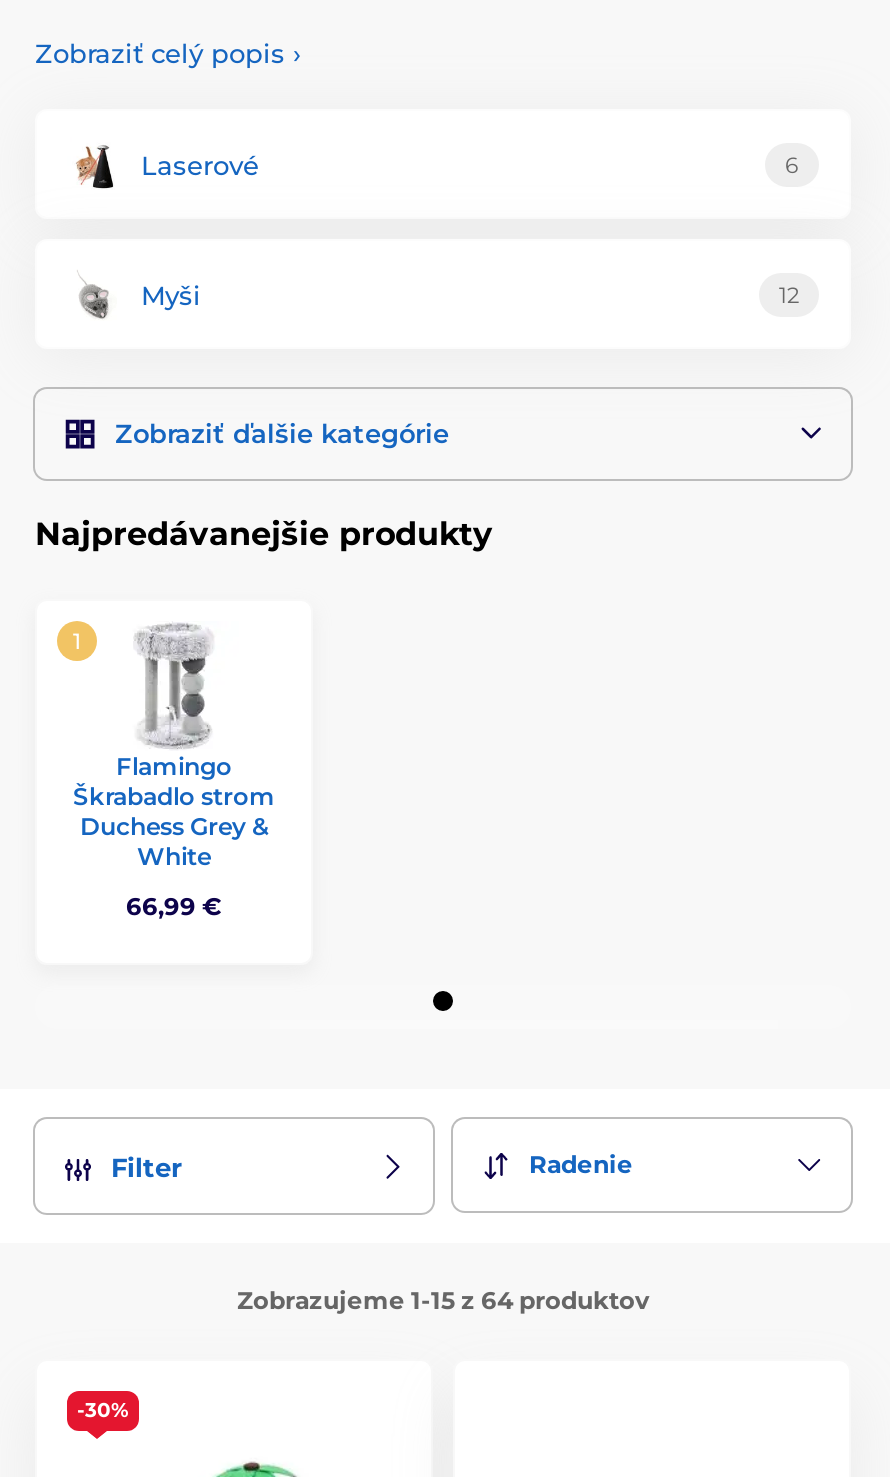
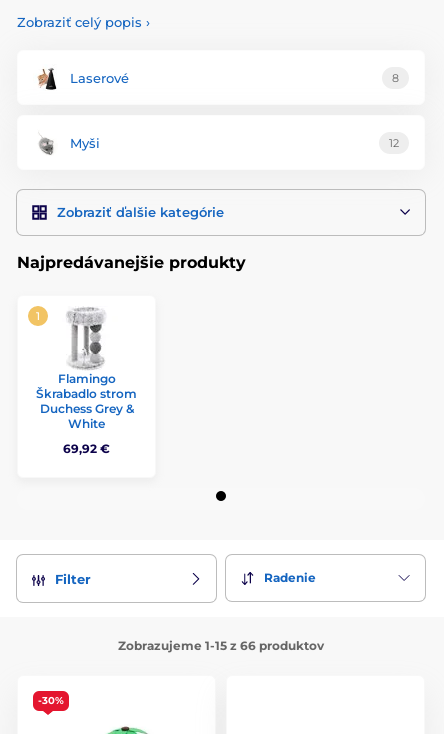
[785,150,799,178] 6 -> [392,70,399,84] 8
[126,891,222,921] 66,99 € -> [63,441,110,456] 69,92 €
[237,1284,649,1314] Zobrazujeme 1-15 z 64 produktov -> [118,637,324,652] Zobrazujeme 1-15 z 66 produktov

